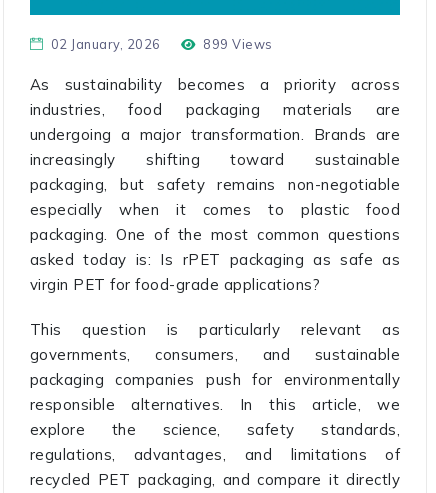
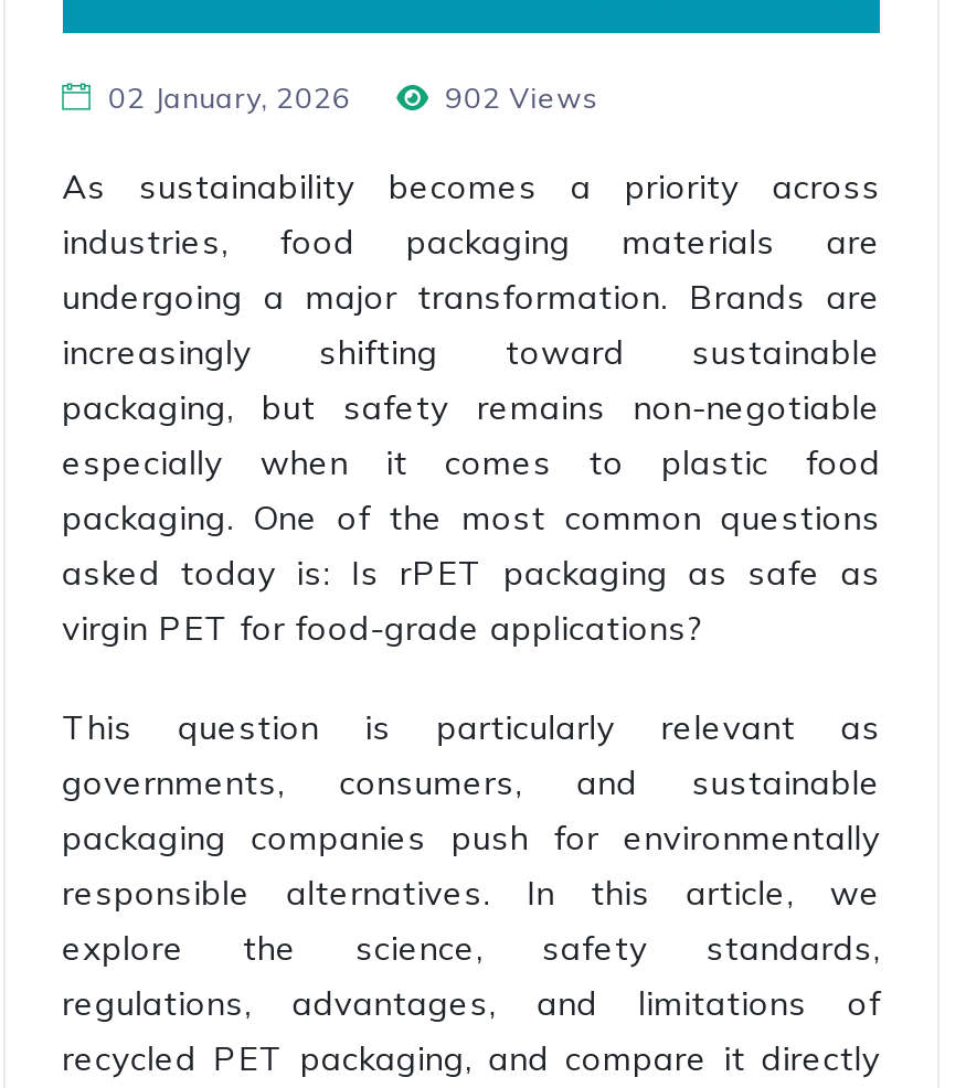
[200,36,273,52] 899 Views -> [437,80,599,115] 902 Views

